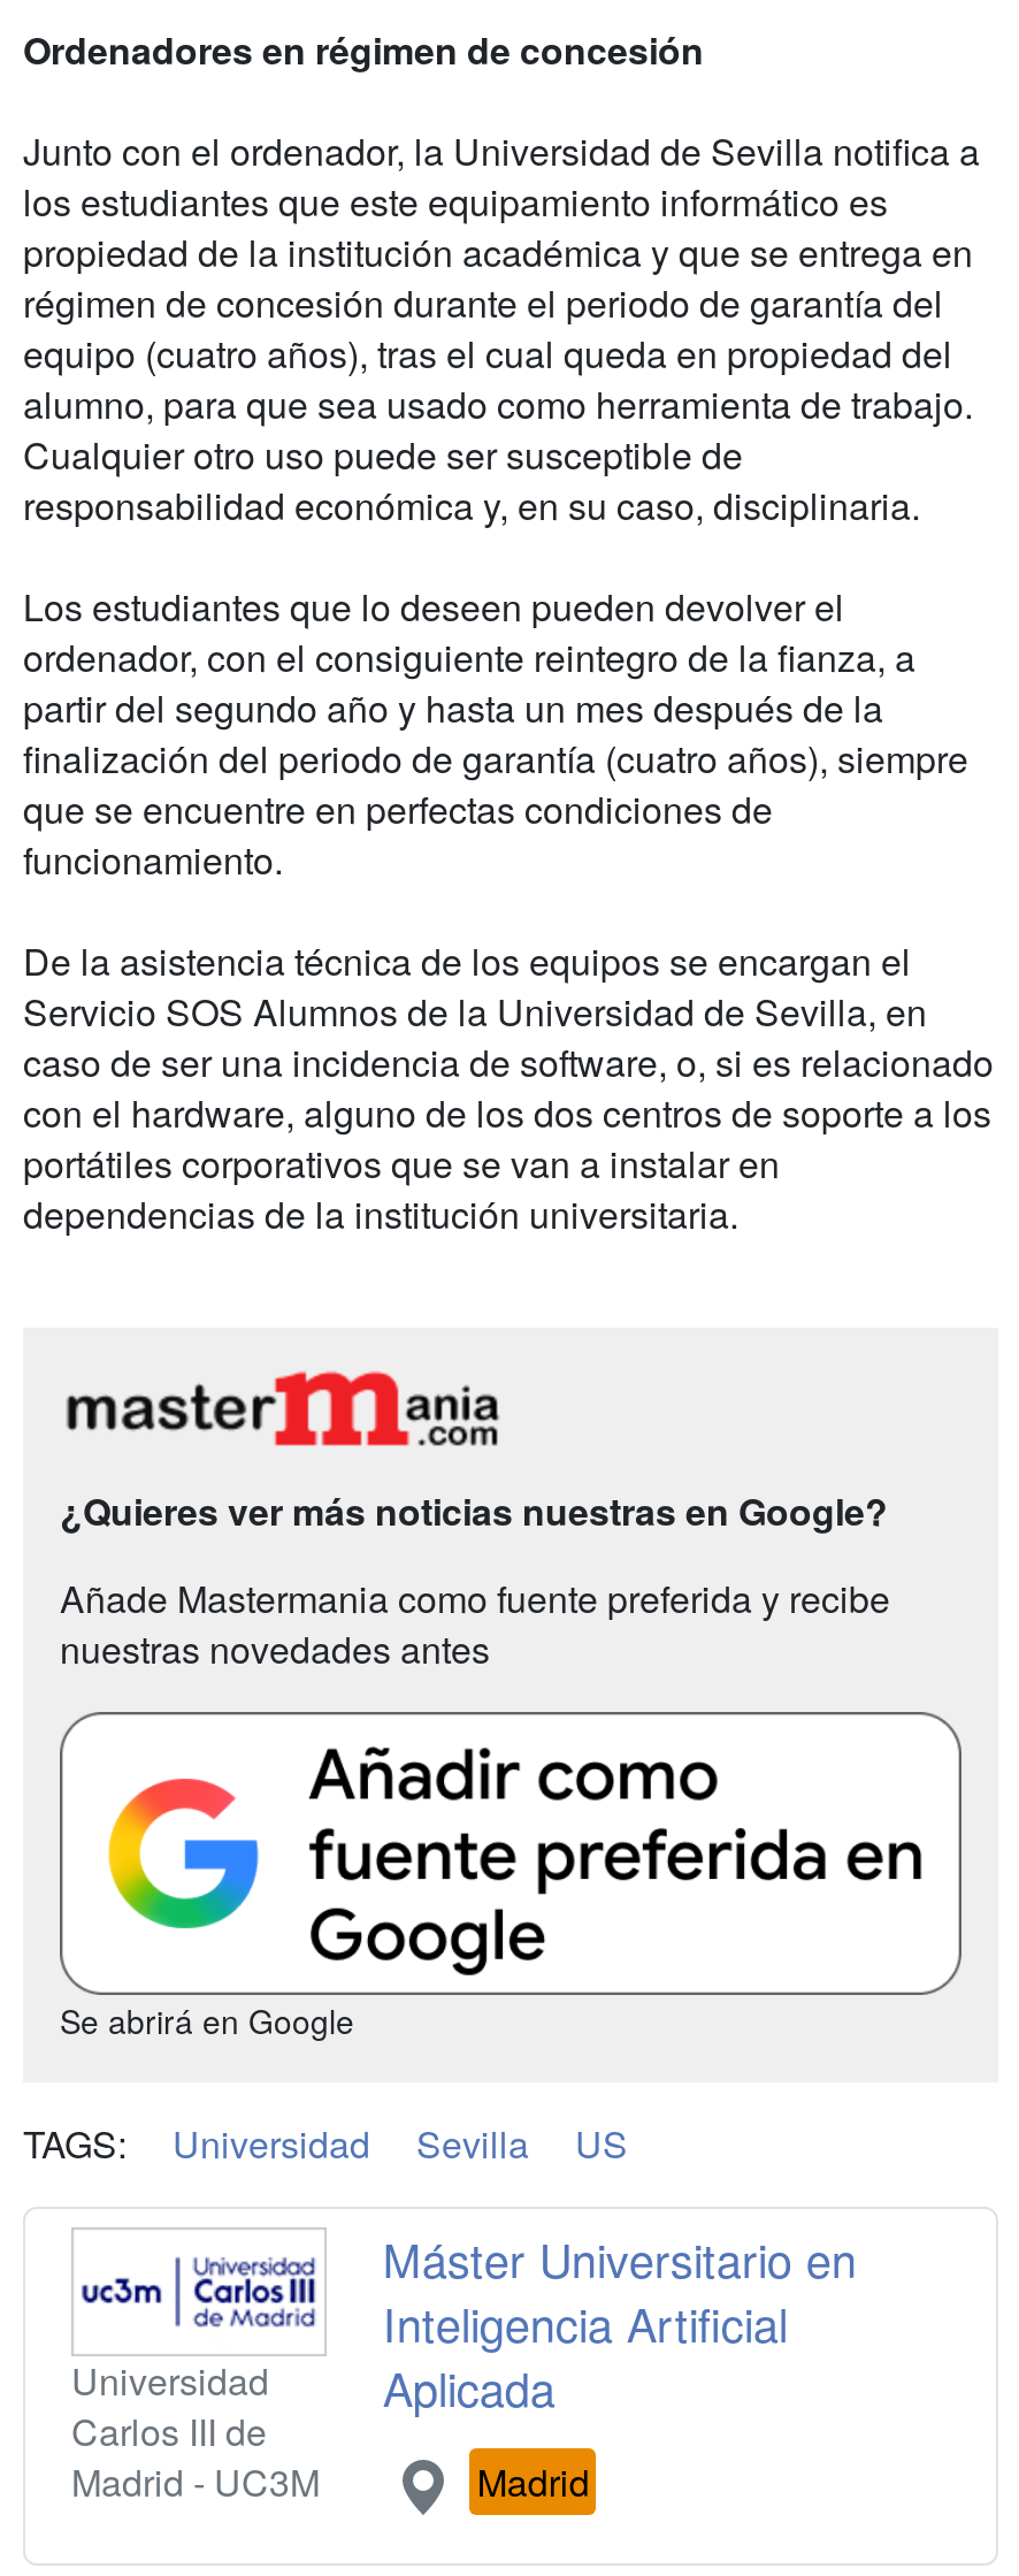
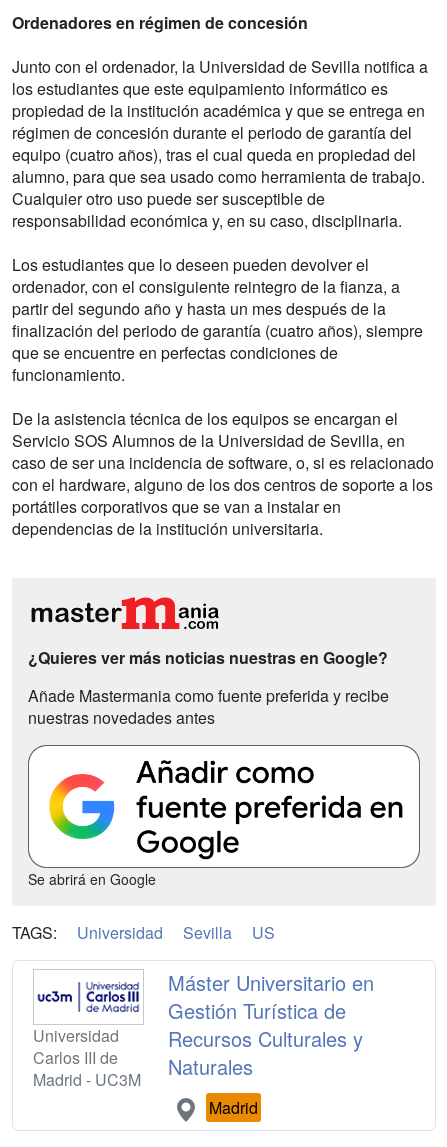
[383,2290,787,2421] Inteligencia Artificial | Aplicada -> [168,996,363,1081] Gestión Turística de | Recursos Culturales y | Naturales

